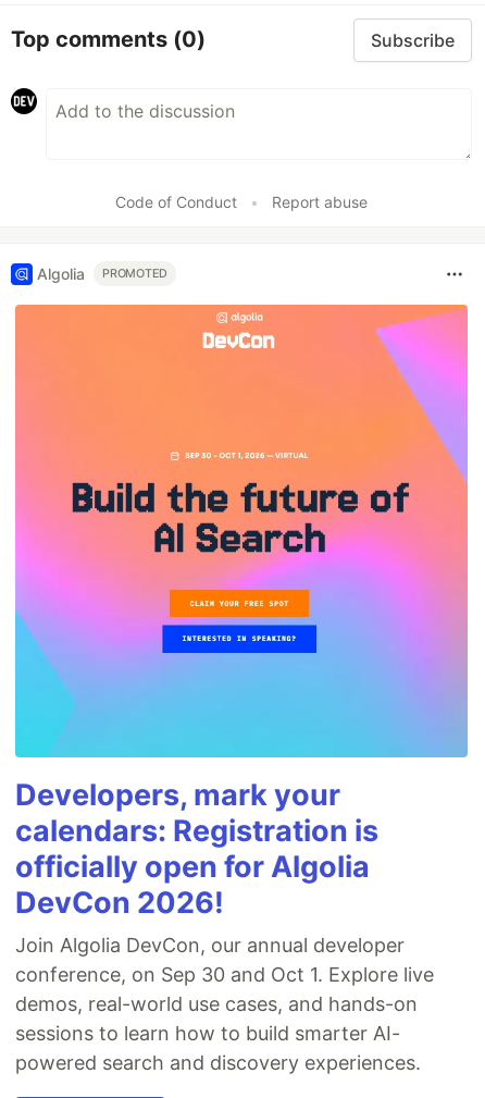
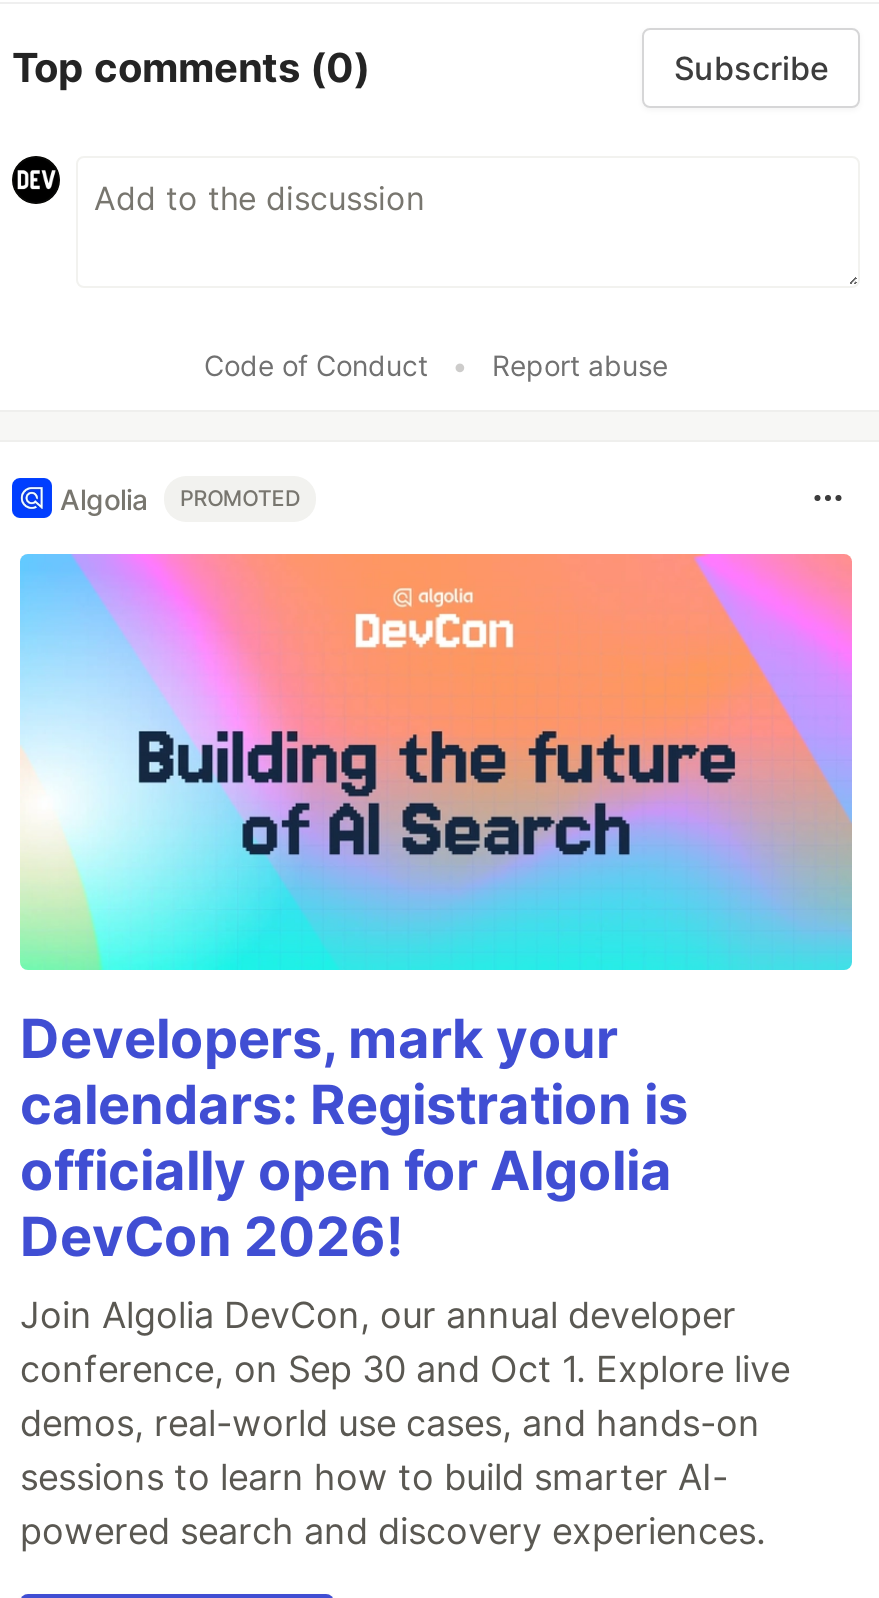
[14,304,469,758] [image] -> [18,553,852,971] [image]

